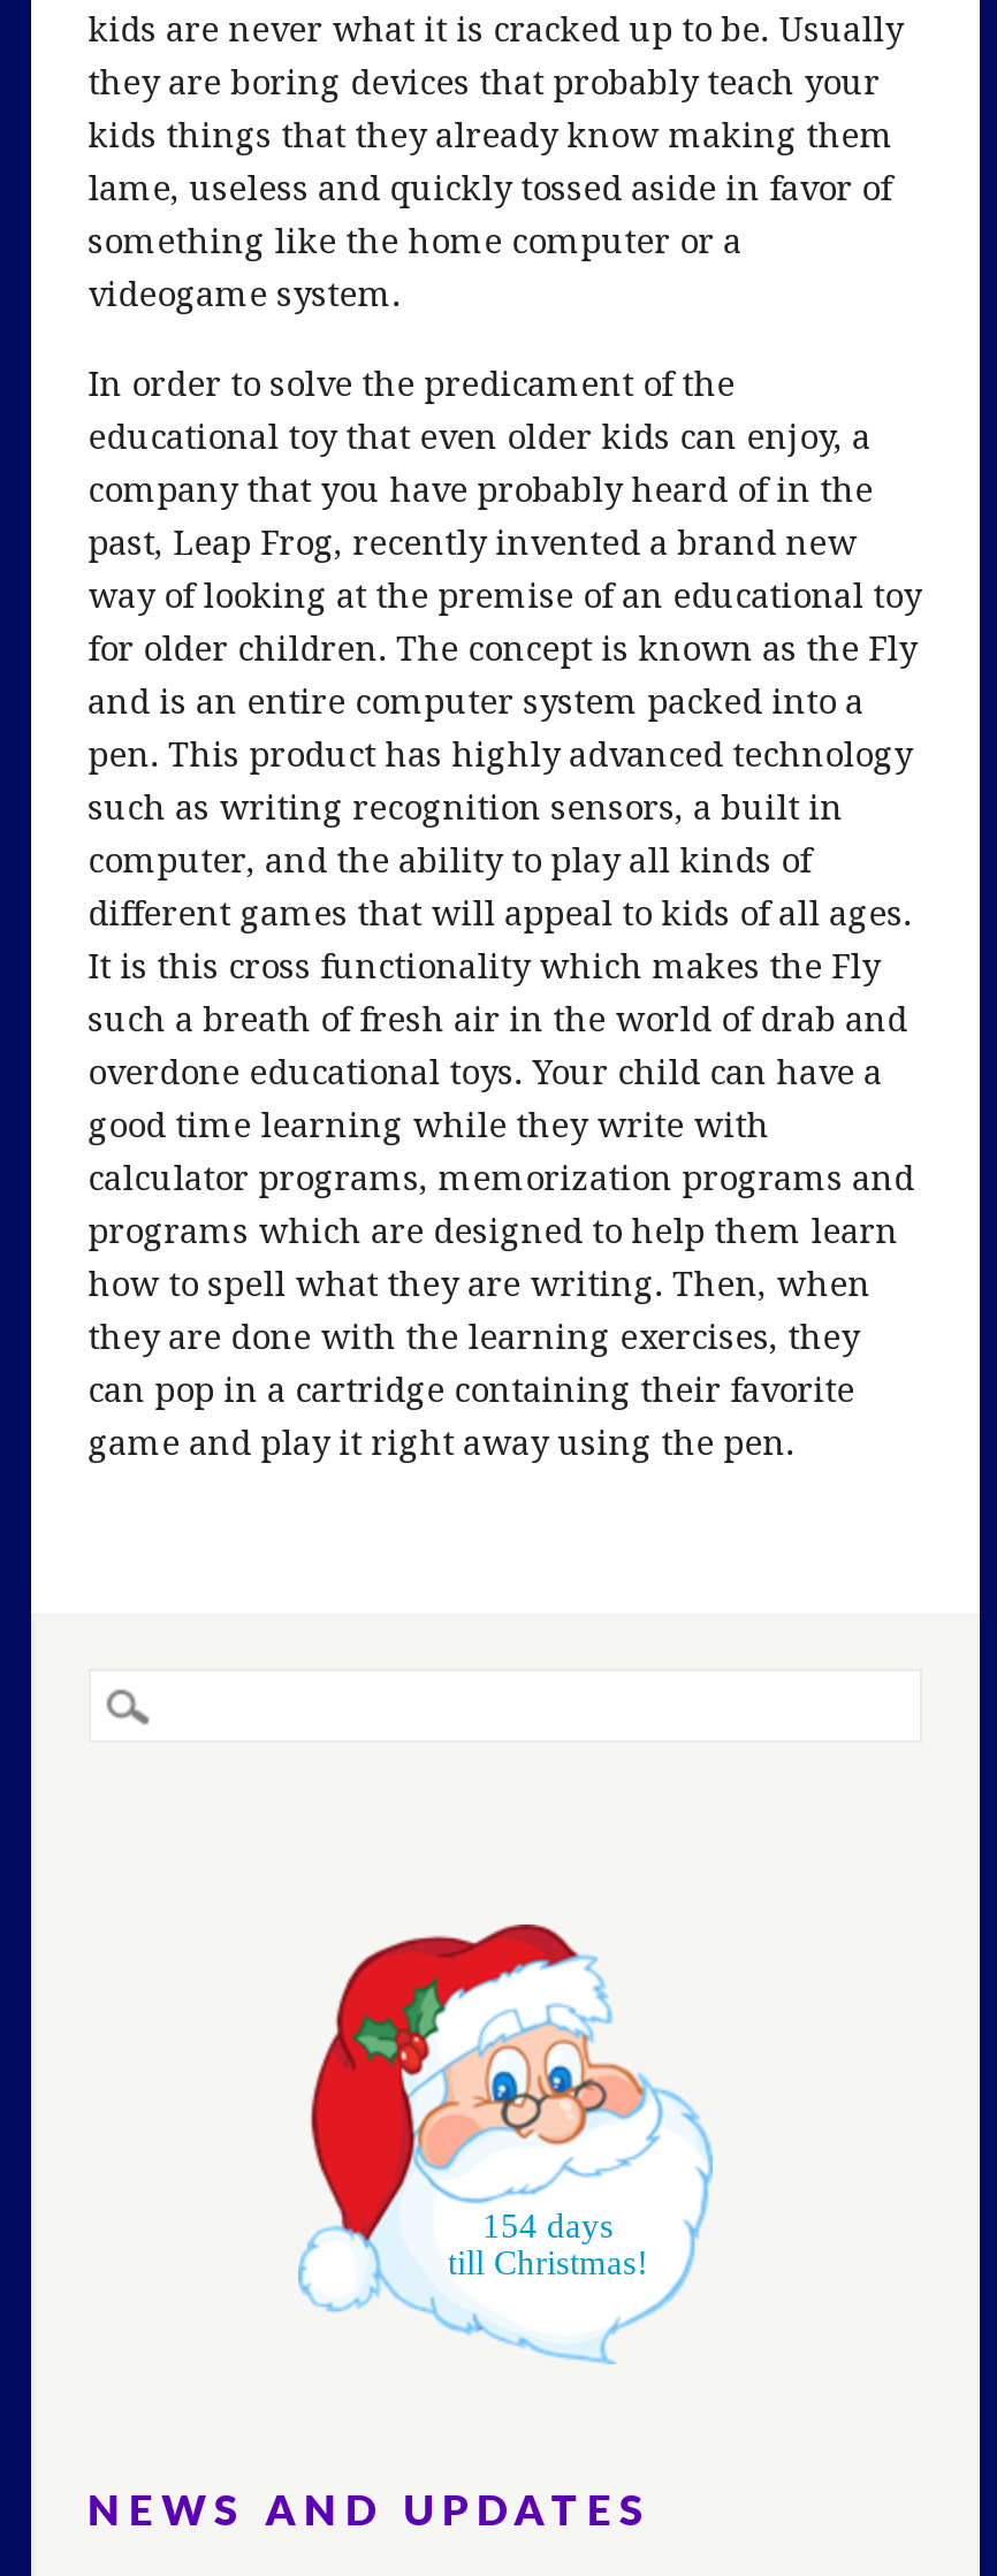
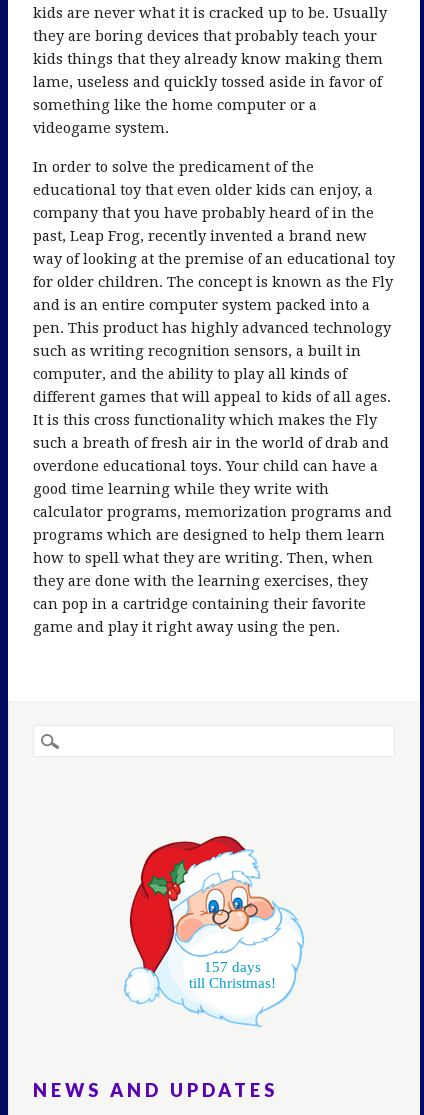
[482,2207,614,2244] 154 days -> [204,959,261,975] 157 days

